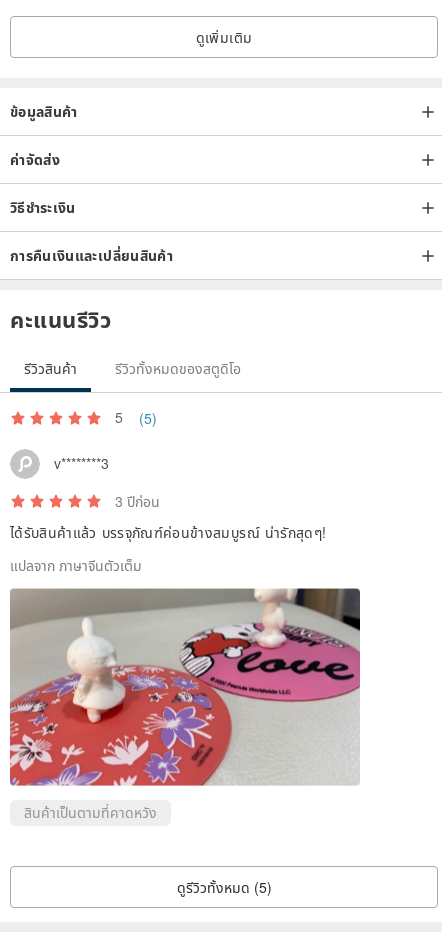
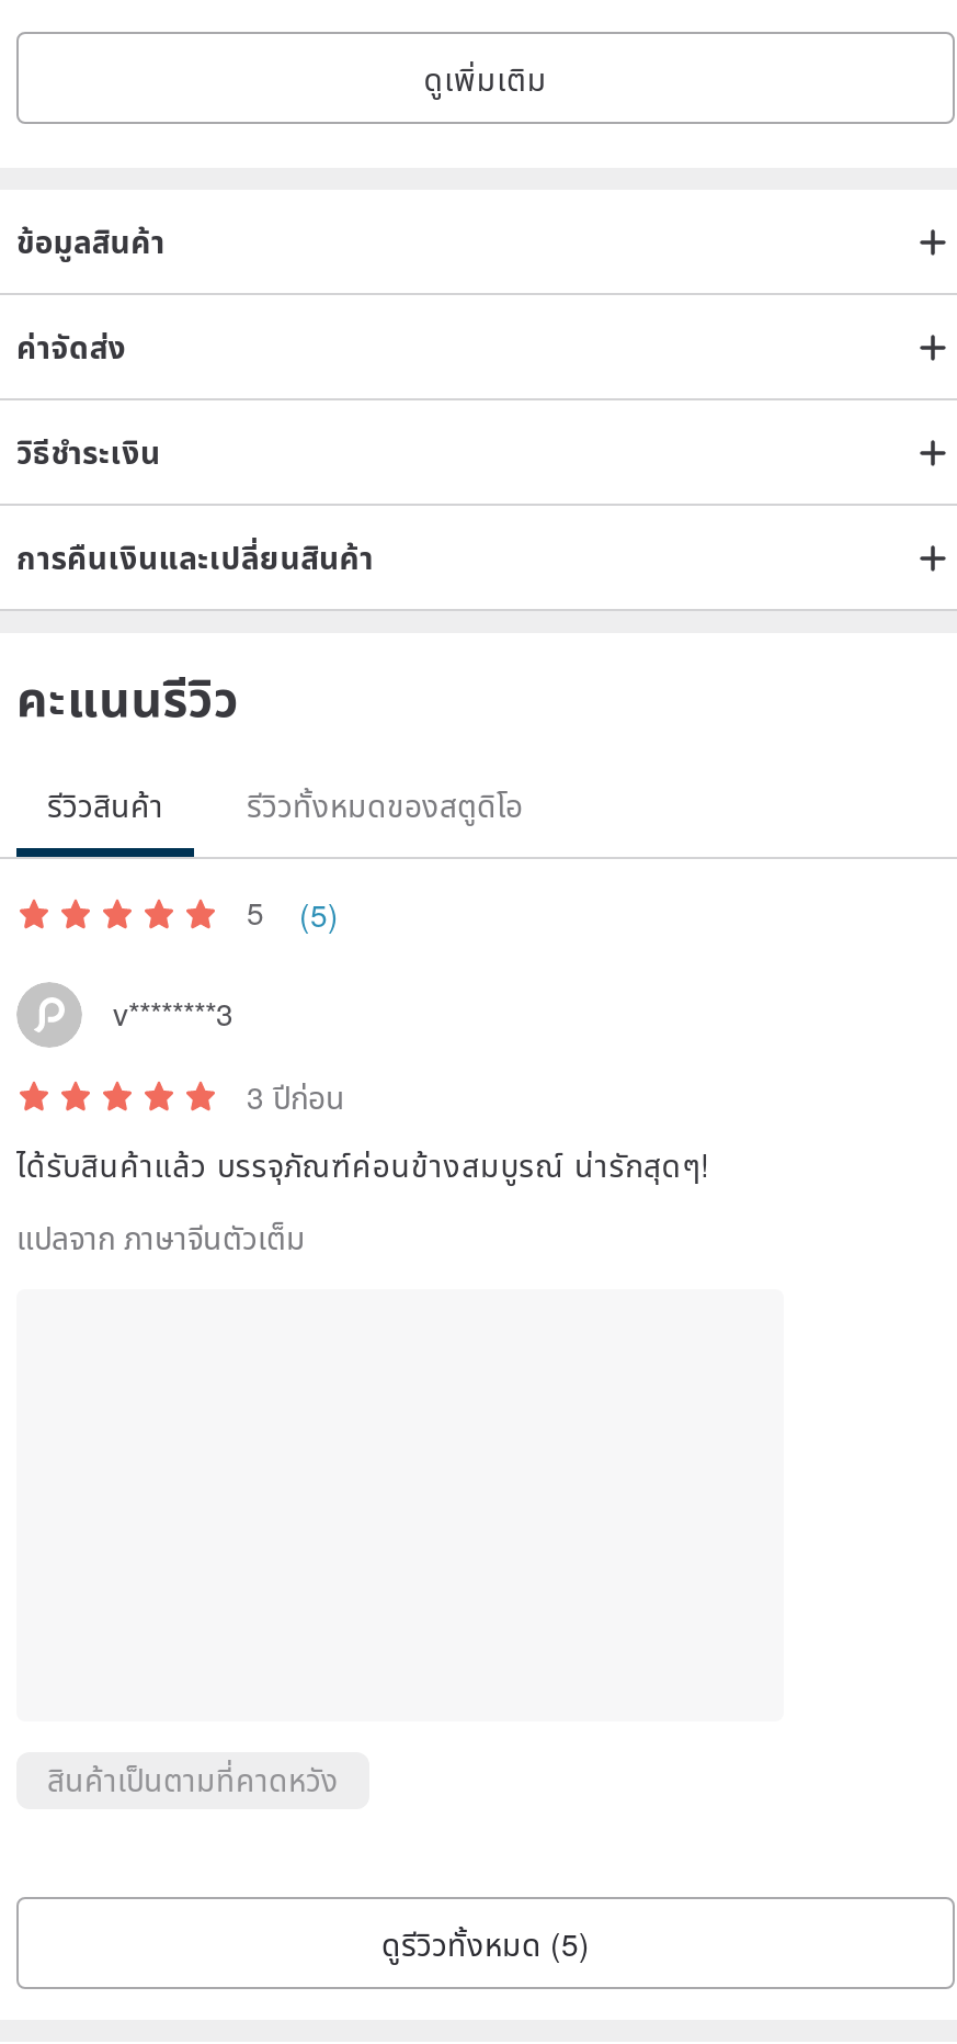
[9,587,361,787] [image] -> none

